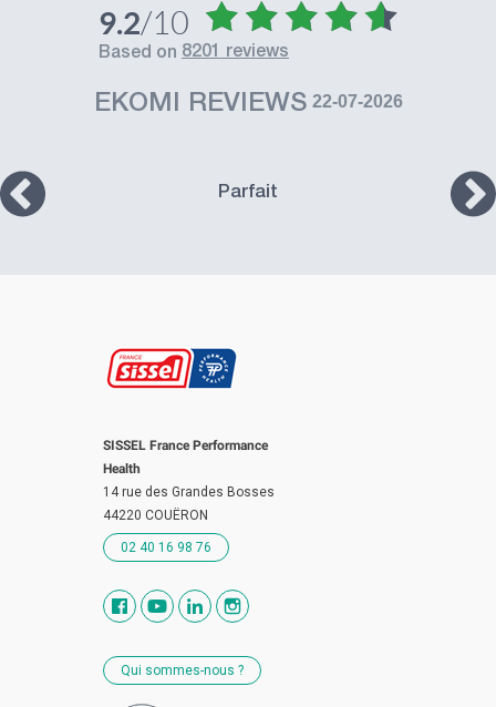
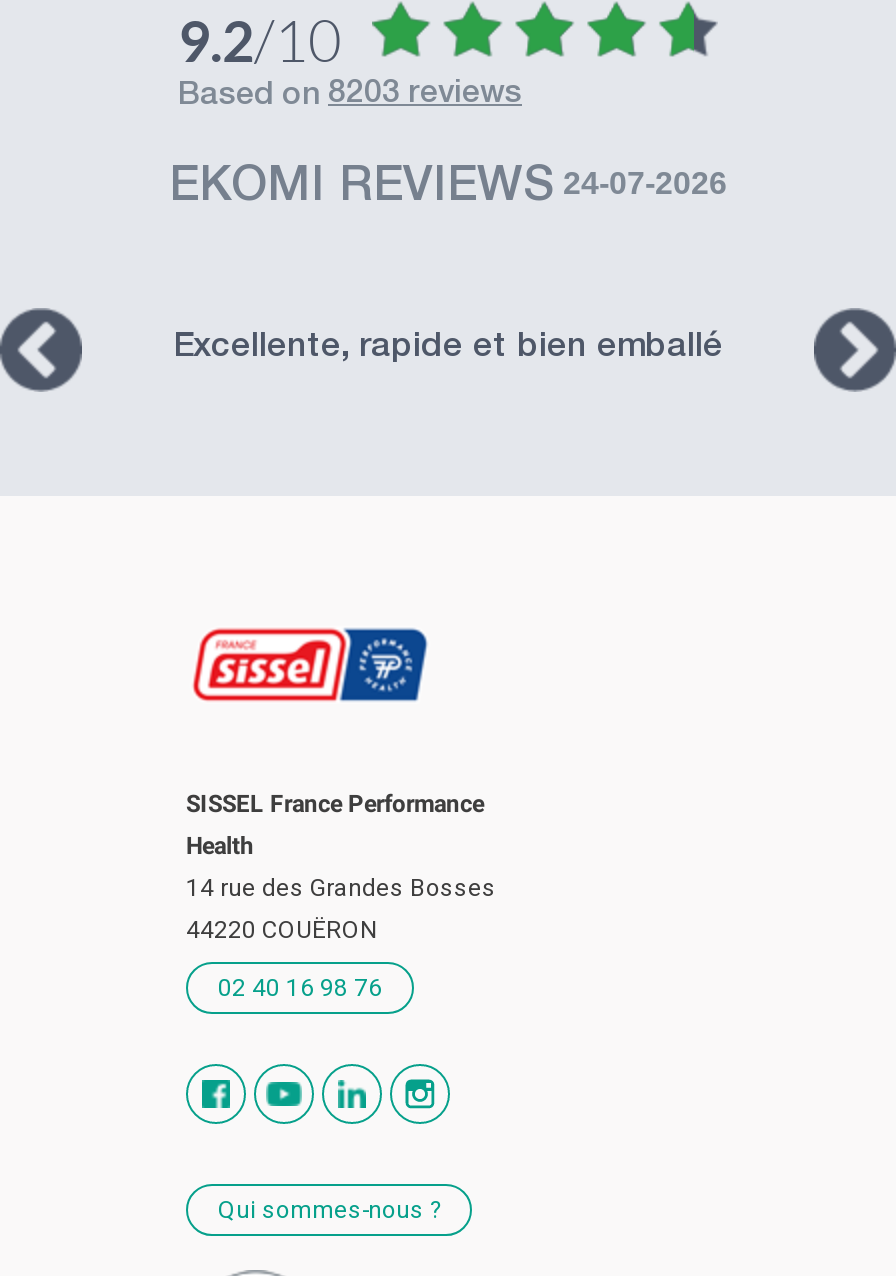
[111,44,289,63] based on 8201 reviews -> [200,80,522,114] based on 8203 reviews
[94,92,402,119] EKOMI REVIEWS 22-07-2026 -> [169,166,727,214] EKOMI REVIEWS 24-07-2026
[218,184,278,203] Parfait -> [173,332,723,366] Excellente, rapide et bien emballé

